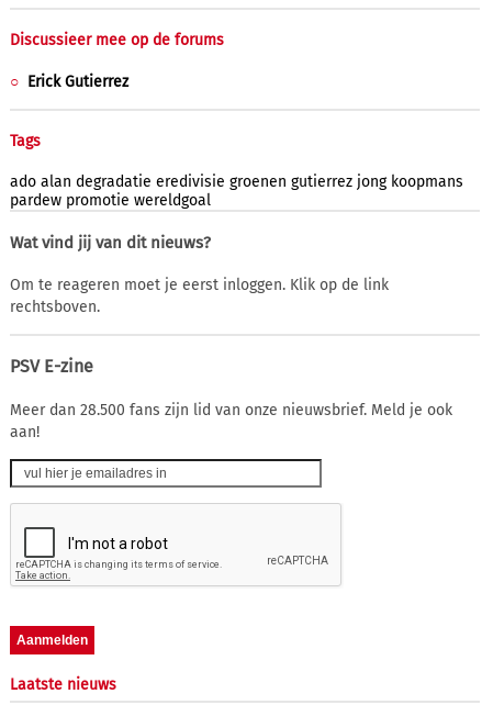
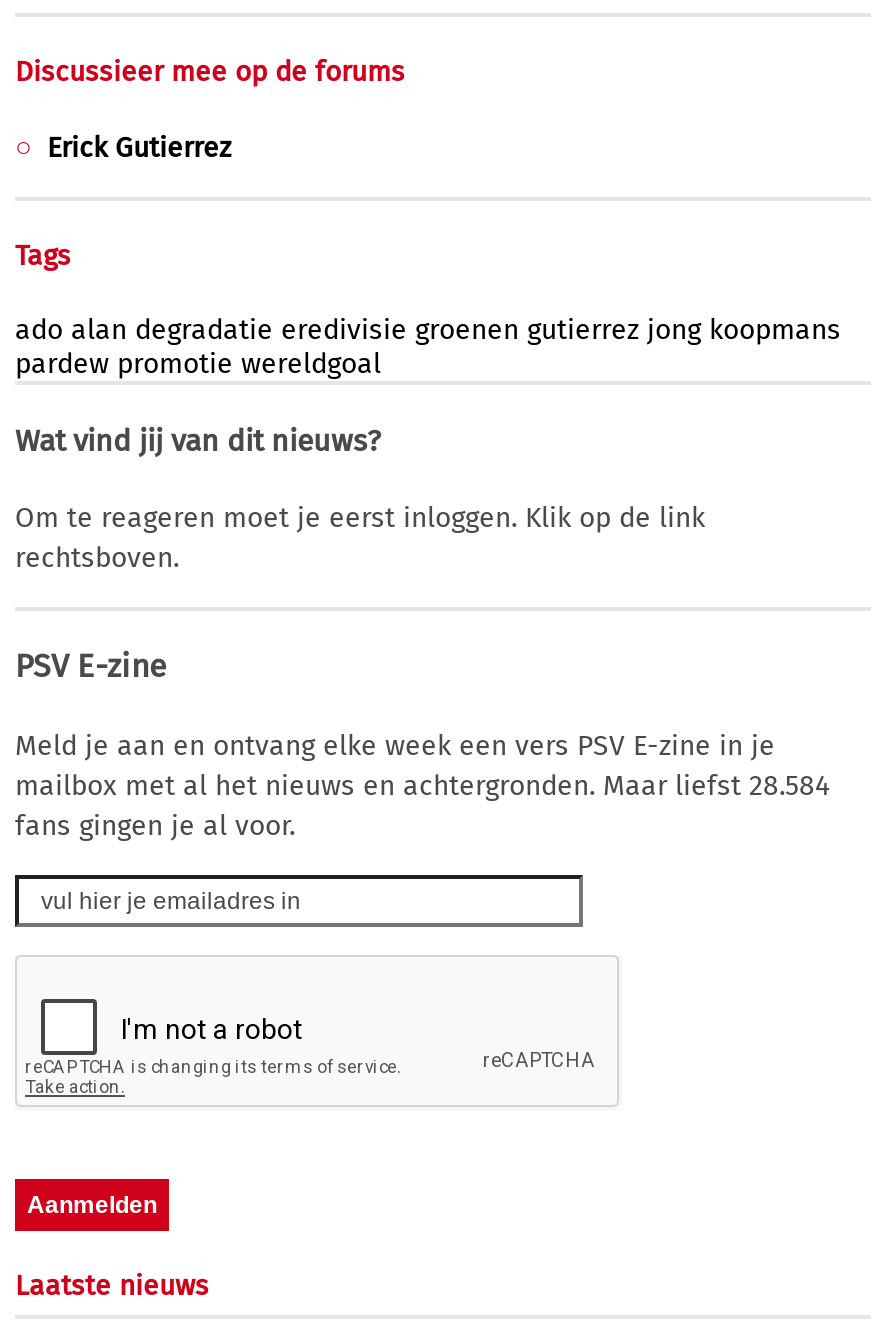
[10,400,452,441] Meer dan 28.500 fans zijn lid van onze nieuwsbrief. Meld je ook | aan! -> [15,728,829,842] Meld je aan en ontvang elke week een vers PSV E-zine in je | mailbox met al het nieuws en achtergronden. Maar liefst 28.584 | fans gingen je al voor.

